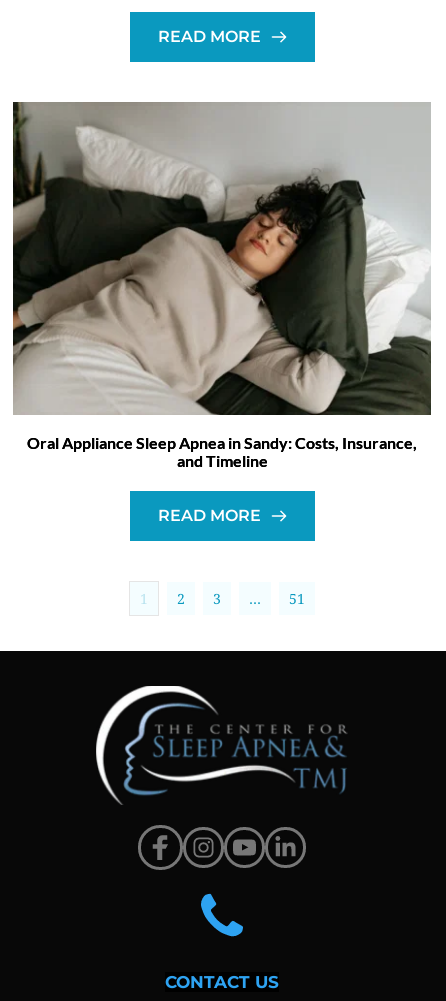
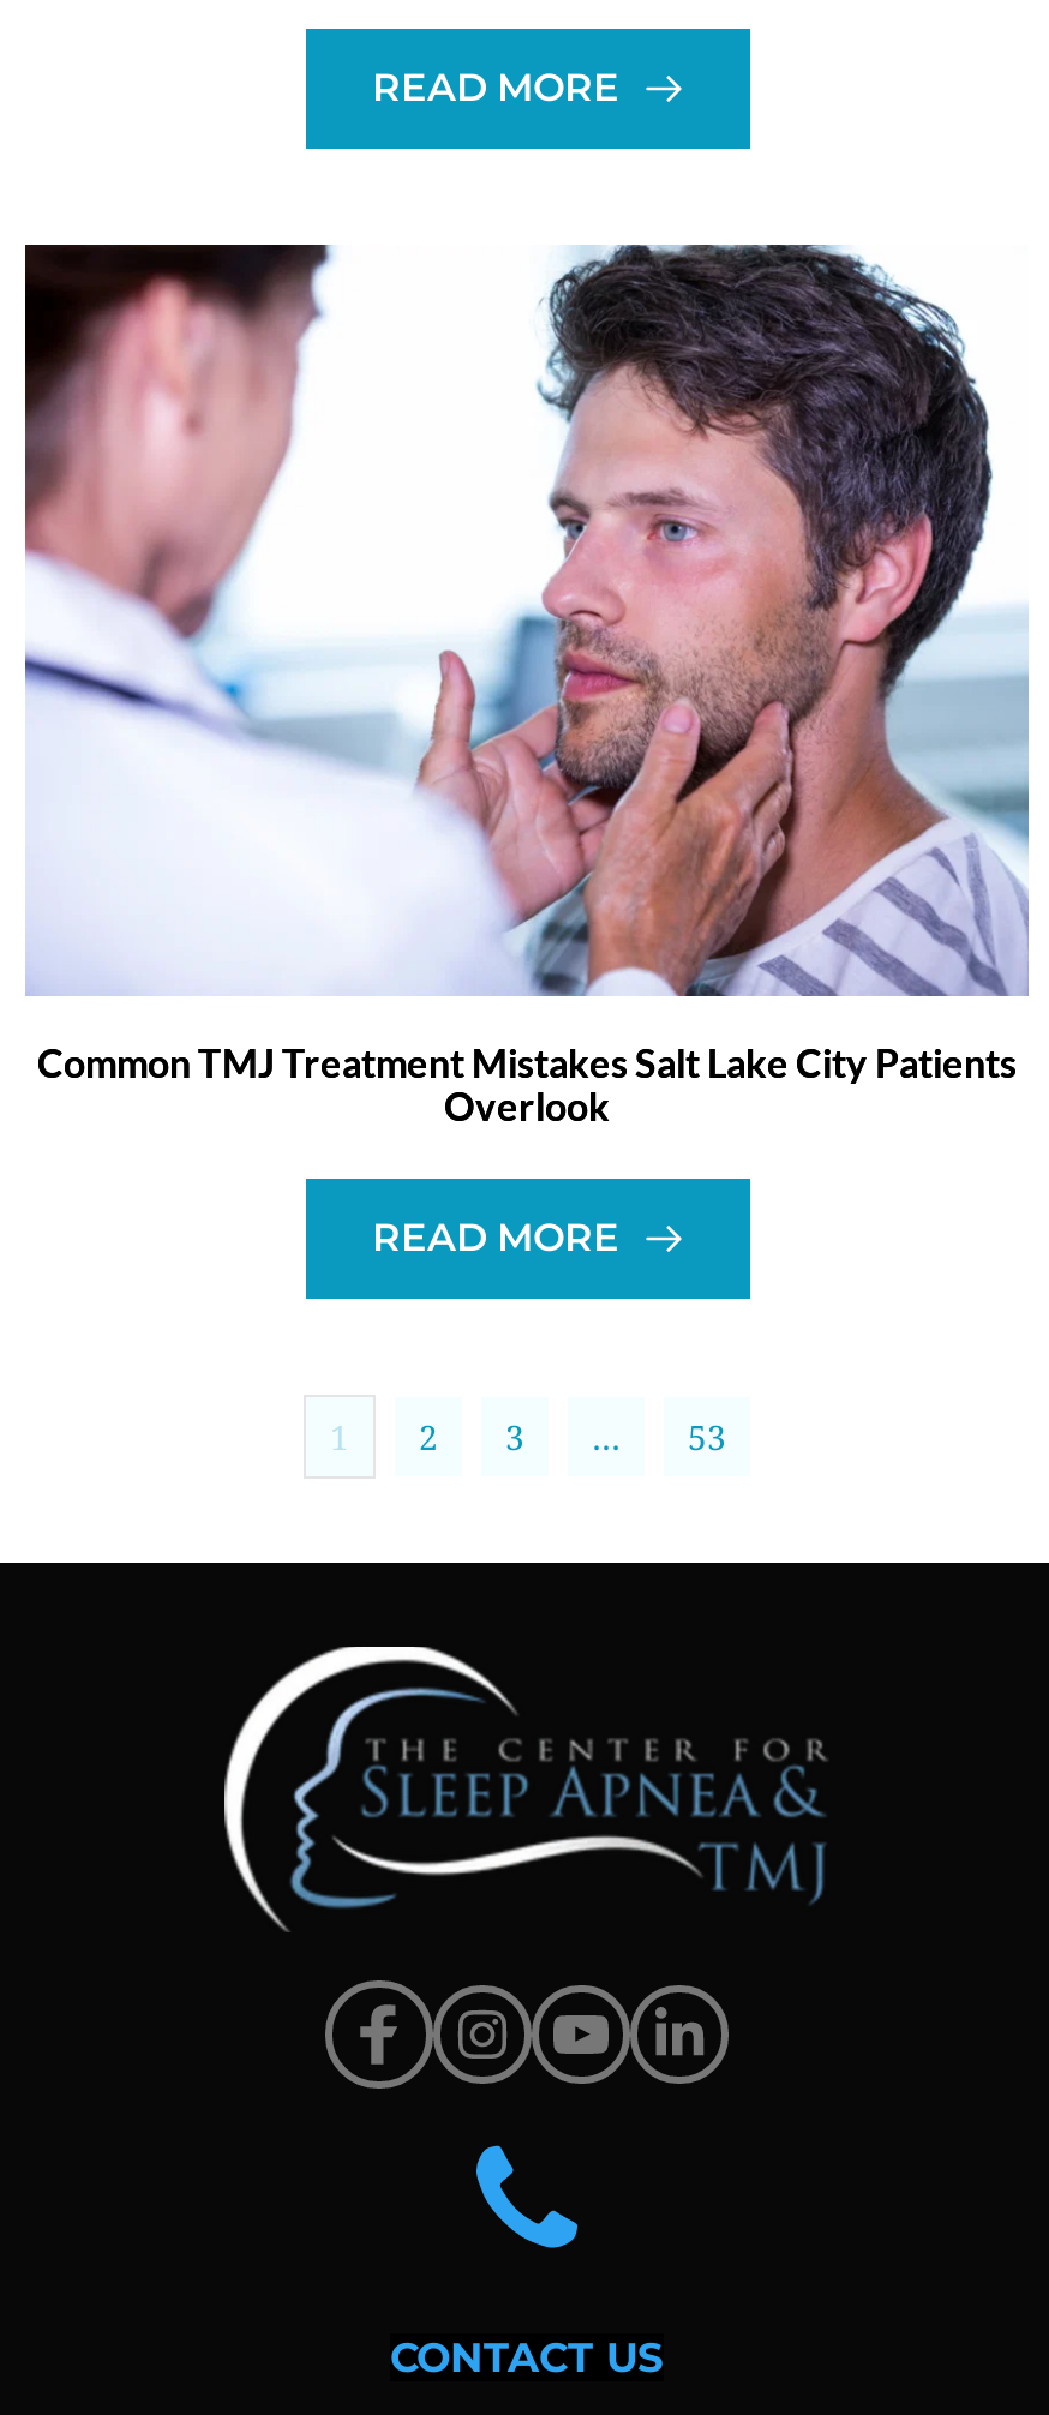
[12,101,432,470] [image] | Oral Appliance Sleep Apnea in Sandy: Costs, Insurance, | and Timeline -> [23,245,1031,1128] [image] | Common TMJ Treatment Mistakes Salt Lake City Patients | Overlook
[289,589,305,608] 51 -> [688,1414,726,1460] 53

